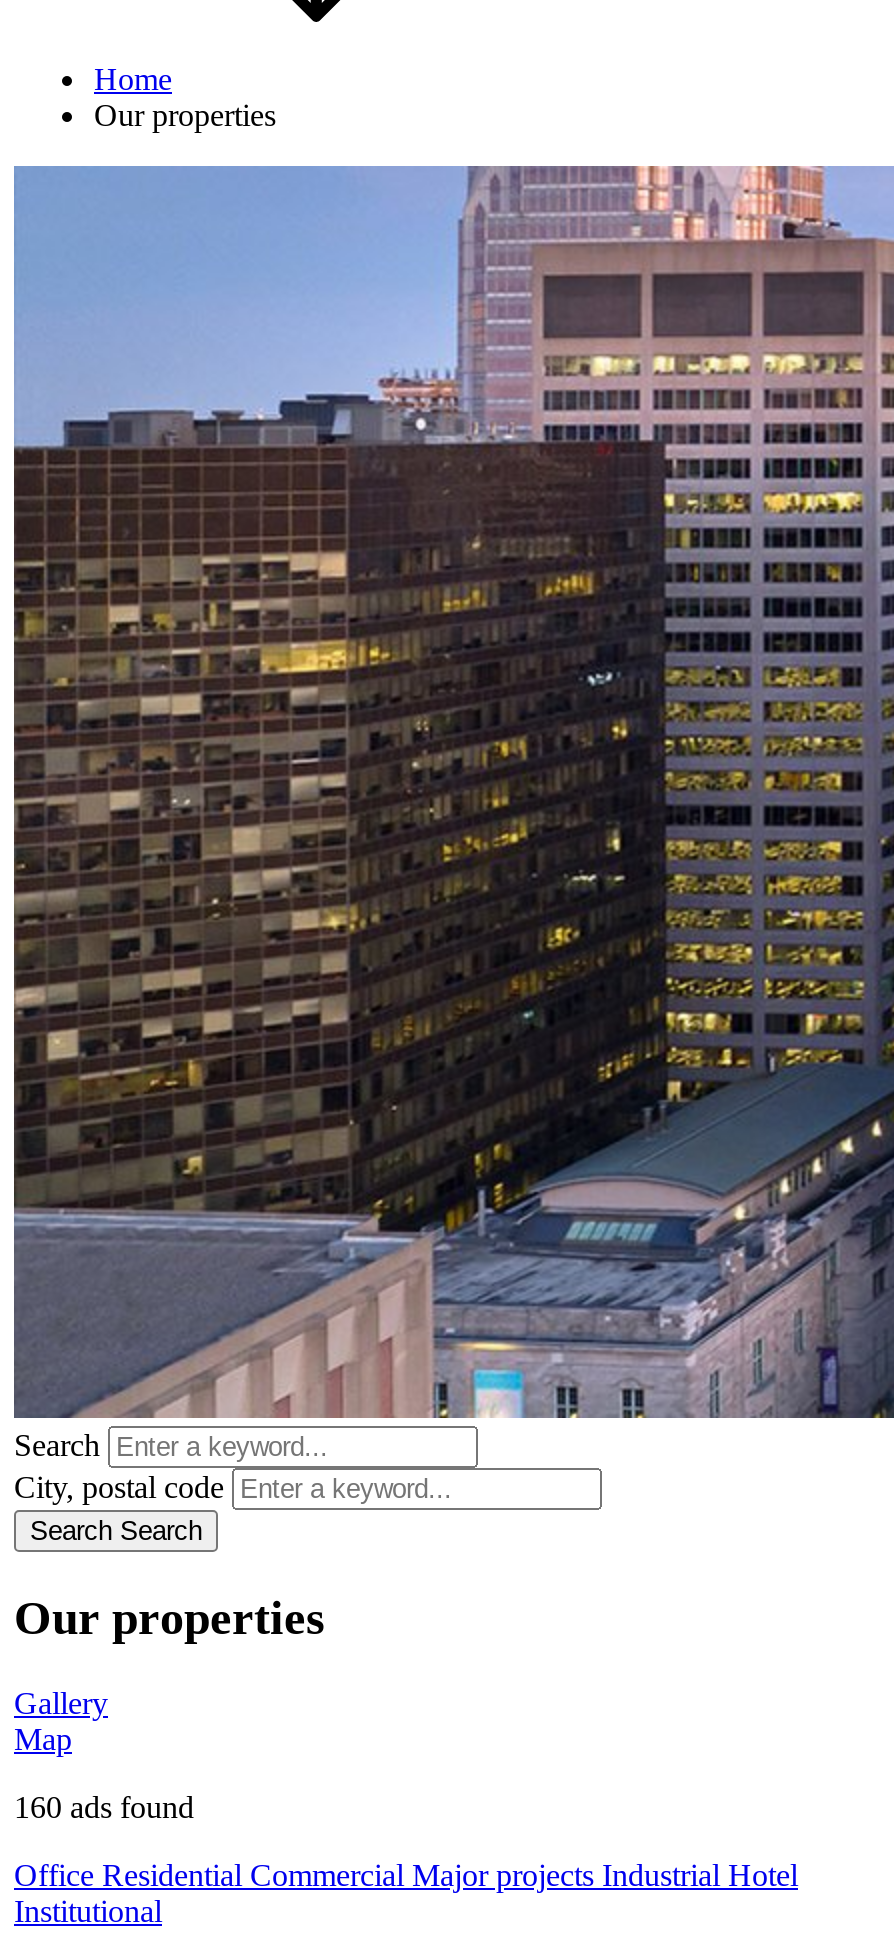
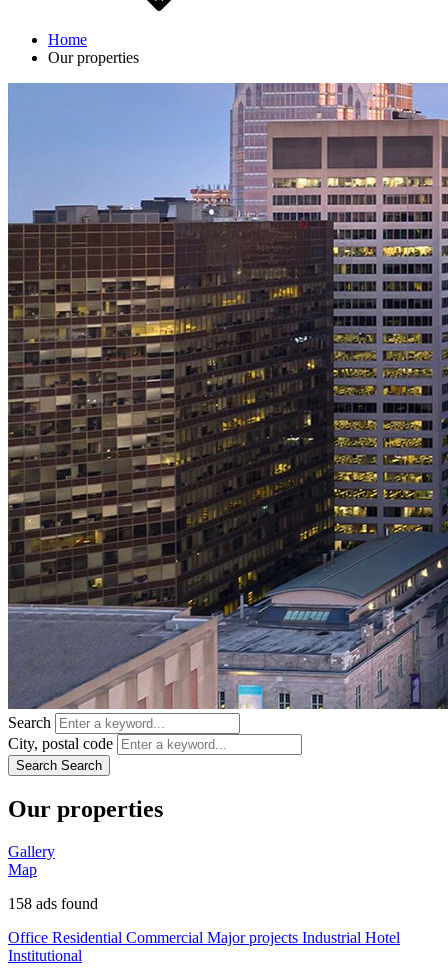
[14,1789,194,1823] 160 ads found -> [8,895,98,912] 158 ads found

